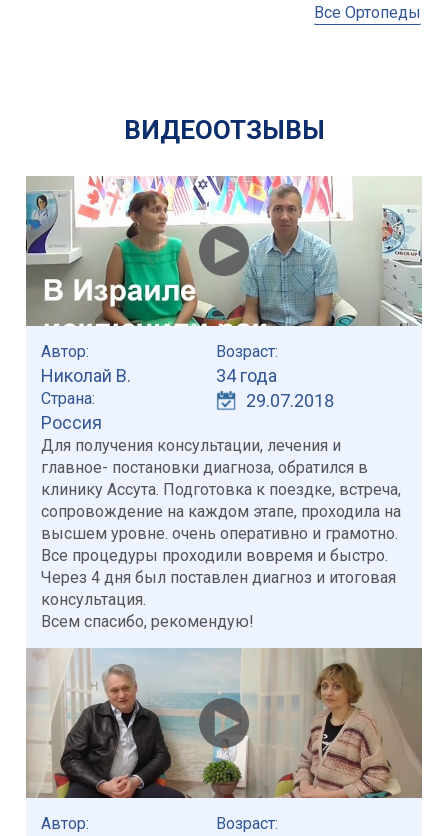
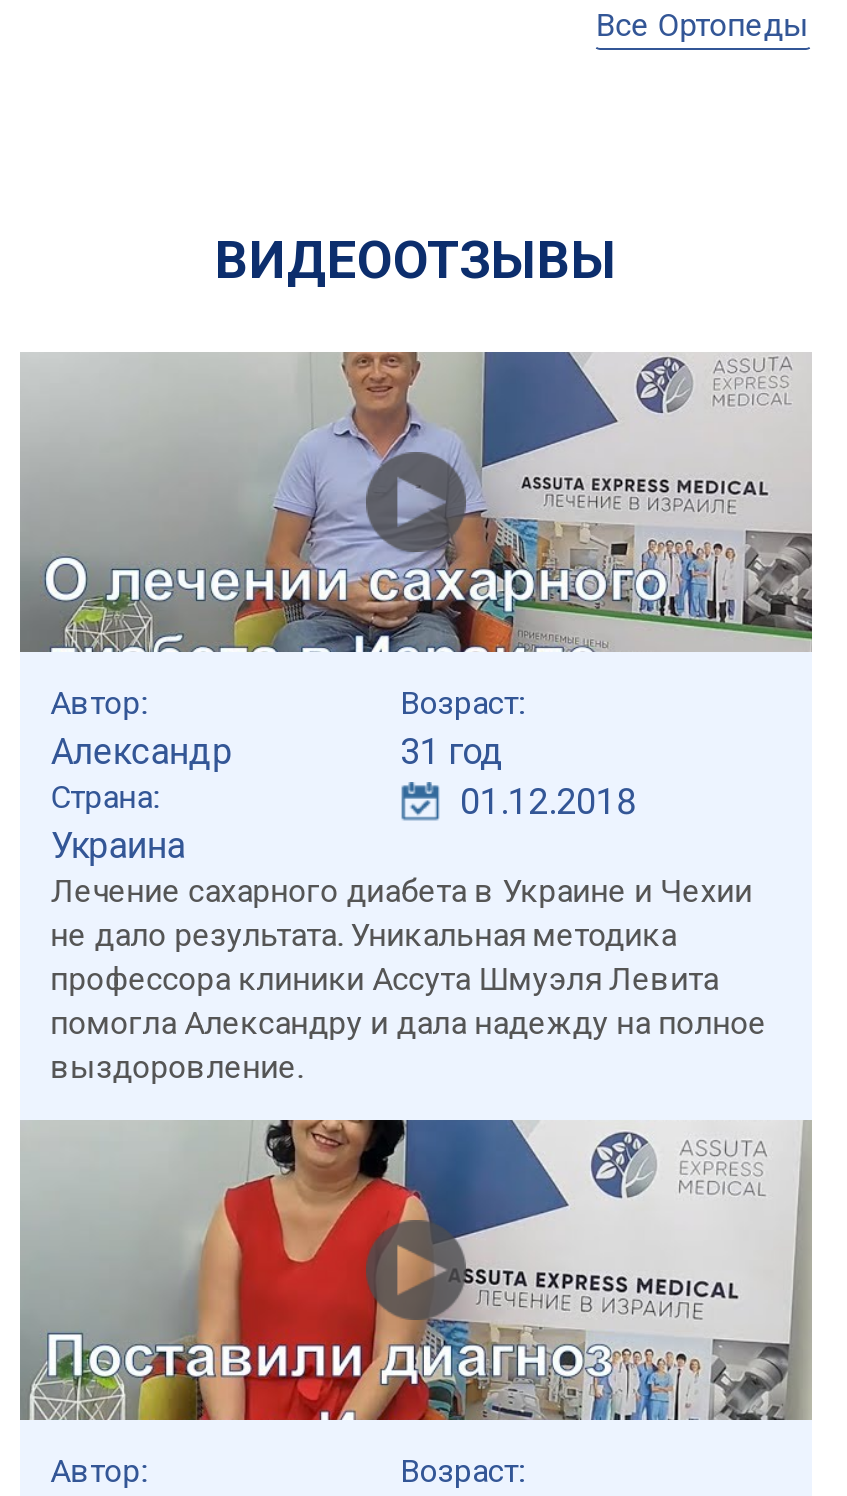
[26,175,422,386] [image] | Николай В. -> [20,350,812,772] [image] | Александр
[216,365,277,386] 34 года -> [400,730,504,772] 31 год
[246,390,334,411] 29.07.2018 -> [460,780,636,822] 01.12.2018
[41,412,102,433] Россия -> [50,824,184,866] Украина
[41,436,401,631] Для получения консультации, лечения и | главное- постановки диагноза, обратился в | клинику Ассута. Подготовка к поездке, встреча, | сопровождение на каждом этапе, проходила на | высшем уровне. очень оперативно и грамотно. | Все процедуры проходили вовремя и быстро. | Через 4 дня был поставлен диагноз и итоговая | консультация. | Всем спасибо, рекомендую! -> [50,872,766,1086] Лечение сахарного диабета в Украине и Чехии | не дало результата. Уникальная методика | профессора клиники Ассута Шмуэля Левита | помогла Александру и дала надежду на полное | выздоровление.
[26,648,421,799] [image] -> [22,1122,810,1422] [image]

